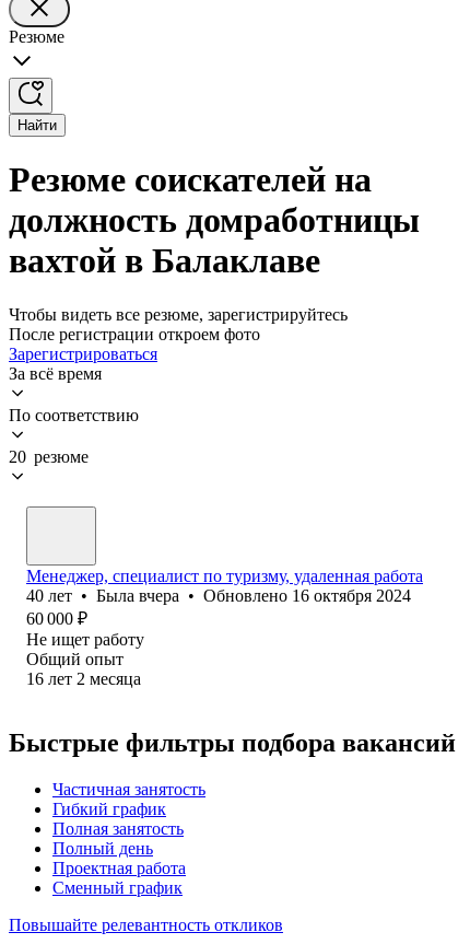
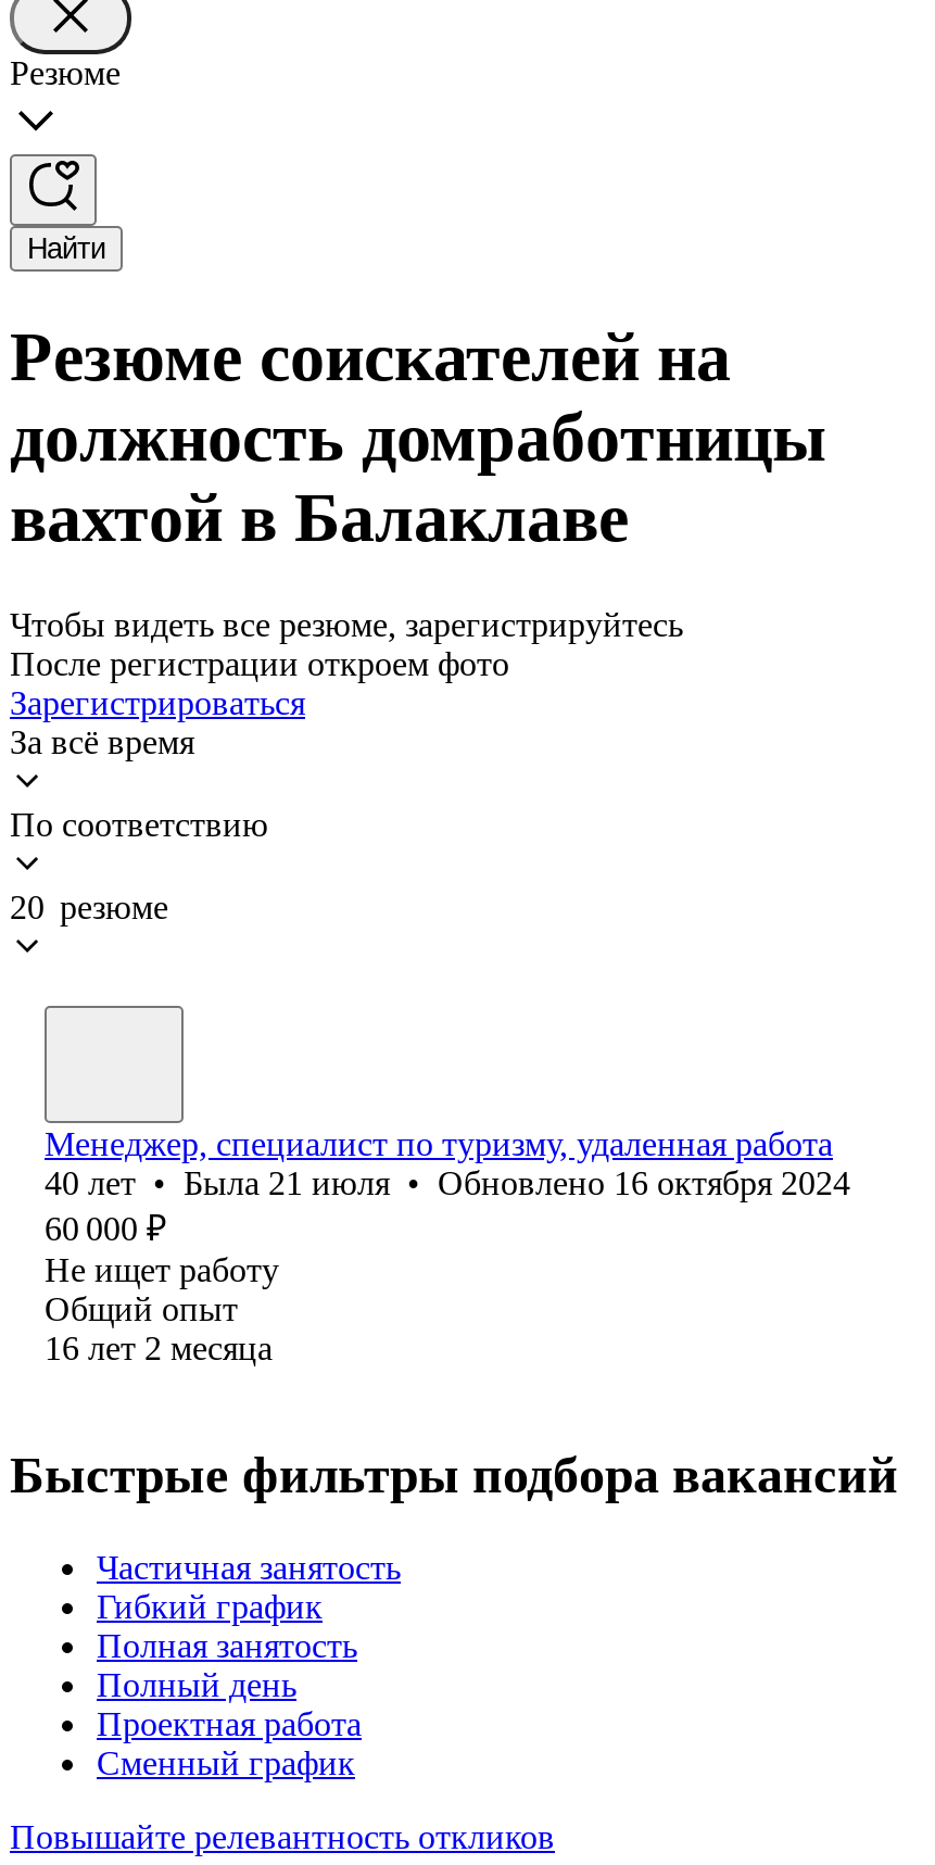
[26,586,411,605] 40 лет • Была вчера • Обновлено 16 октября 2024 -> [45,1164,850,1201] 40 лет • Была 21 июля • Обновлено 16 октября 2024

